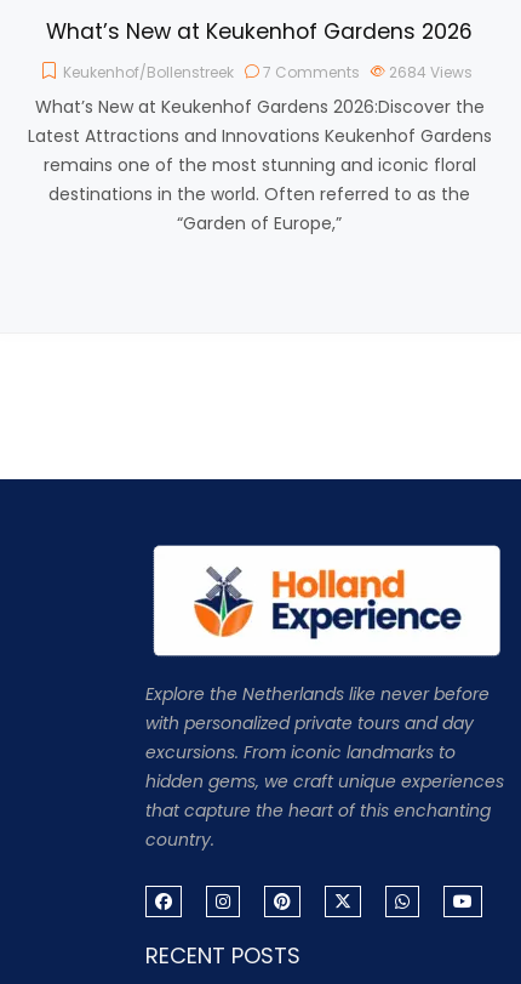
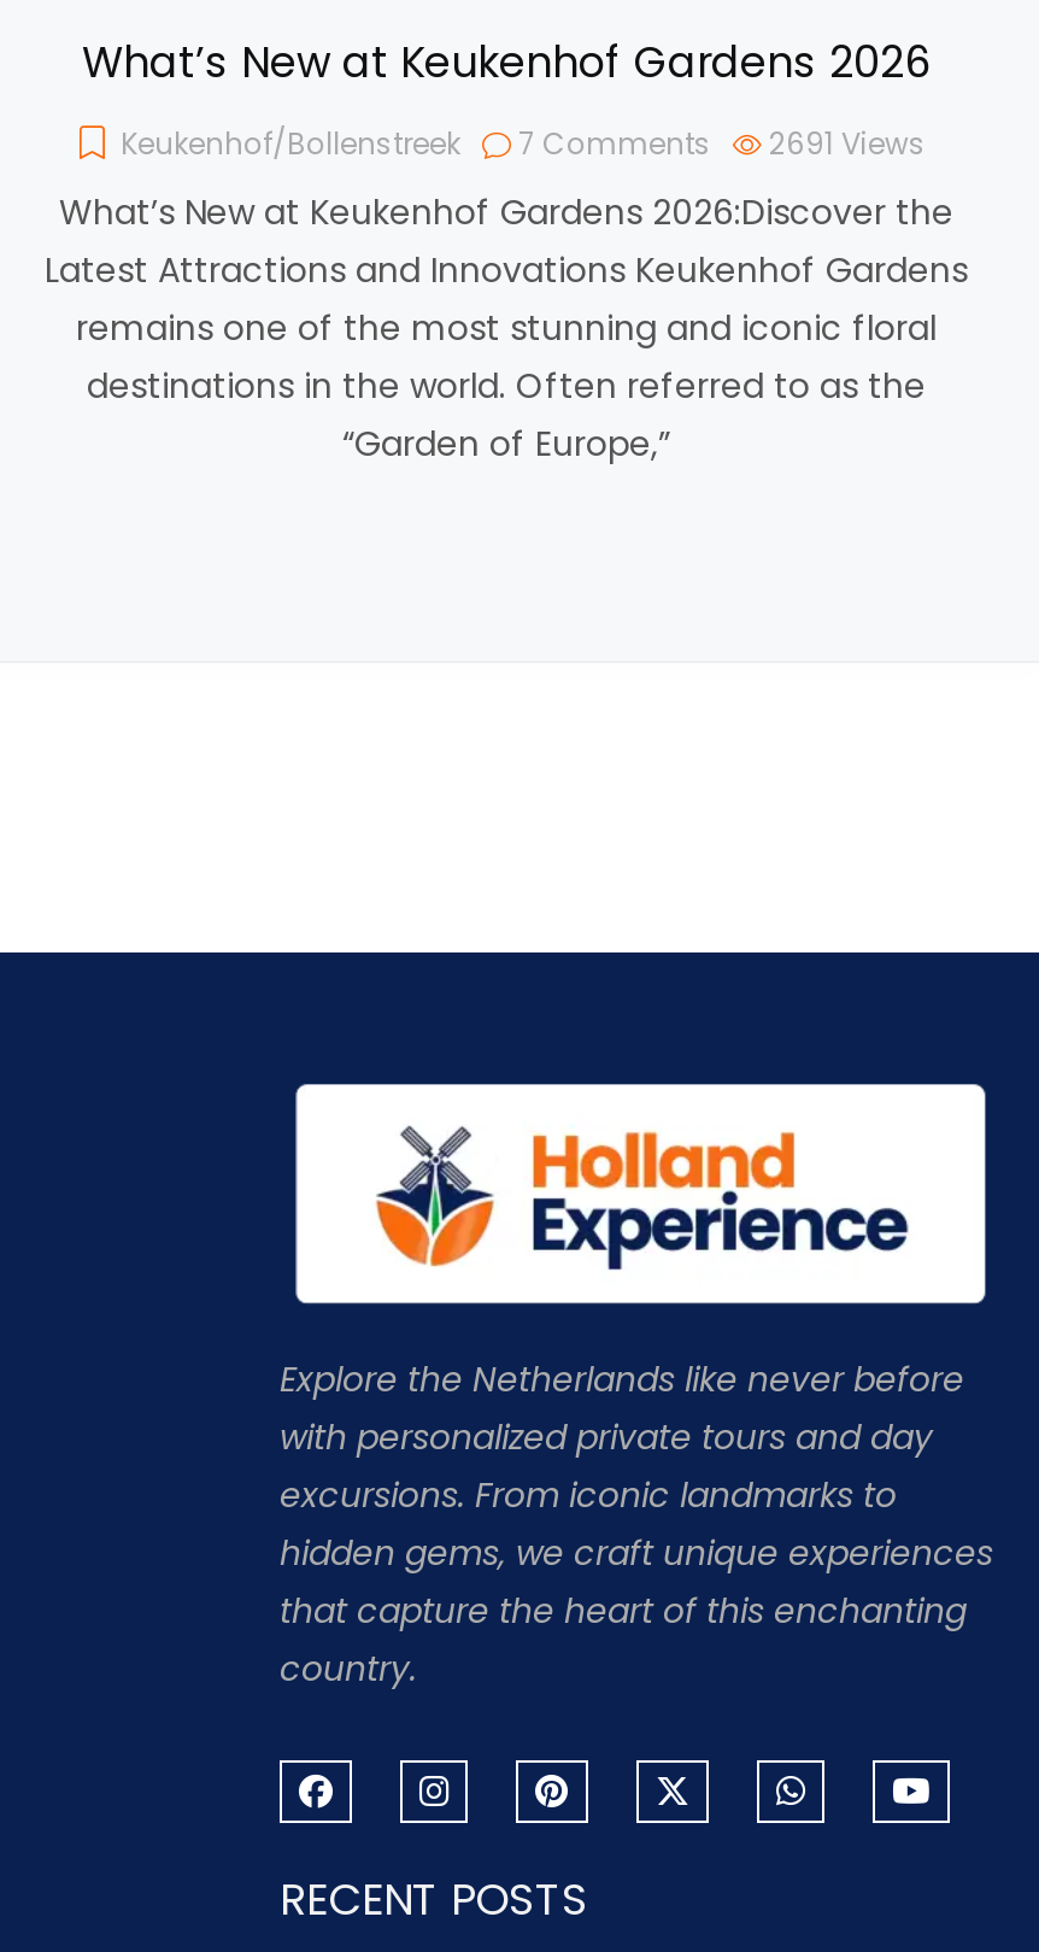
[63,61,473,82] Keukenhof/Bollenstreek 7 Comments 2684 Views -> [121,124,926,165] Keukenhof/Bollenstreek 7 Comments 2691 Views

